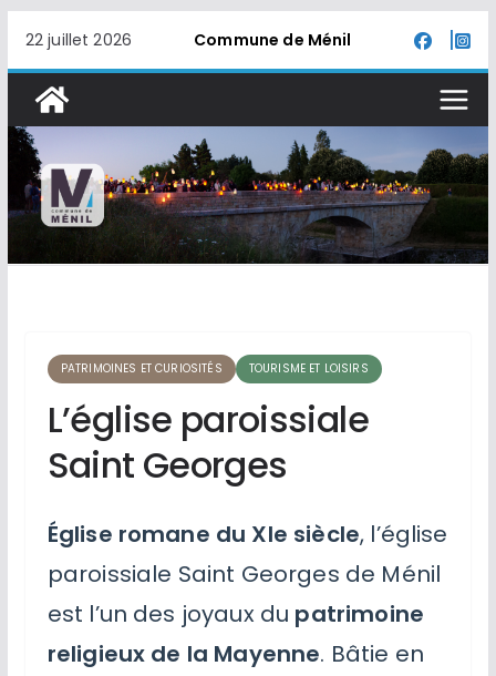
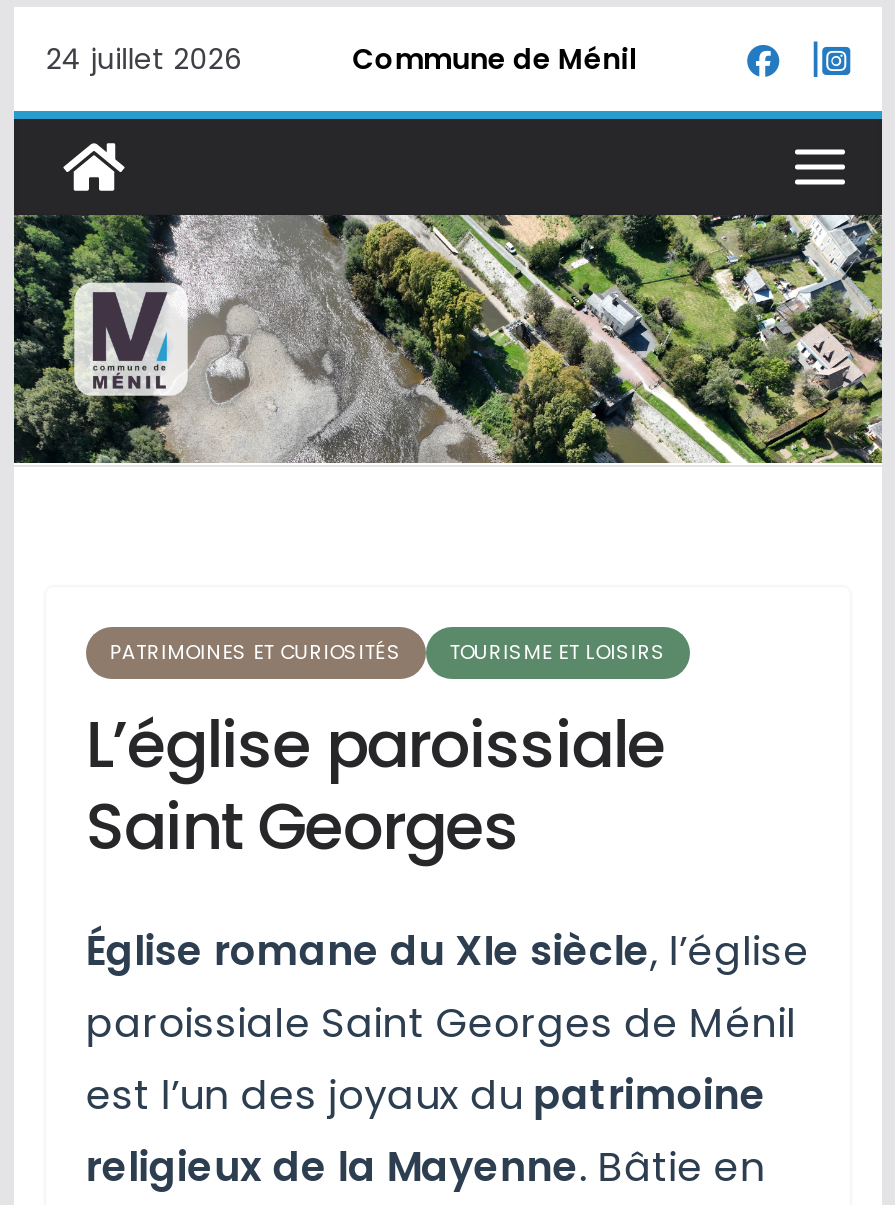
[25,28,132,50] 22 juillet 2026 -> [45,38,242,78] 24 juillet 2026
[7,125,489,265] [image] -> [12,213,884,465] [image]

